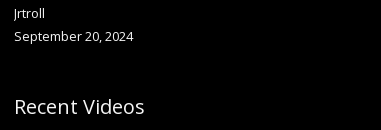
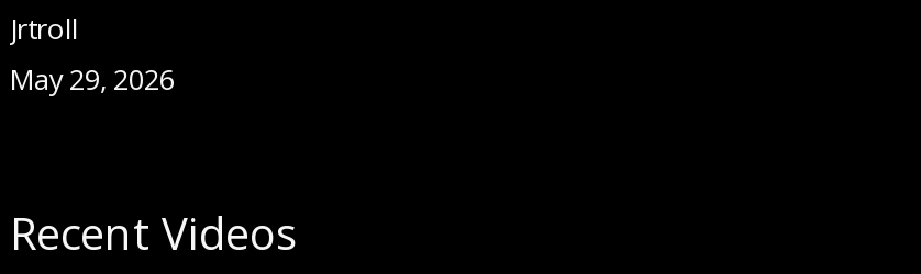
[14,27,133,45] September 20, 2024 -> [10,59,175,98] May 29, 2026

